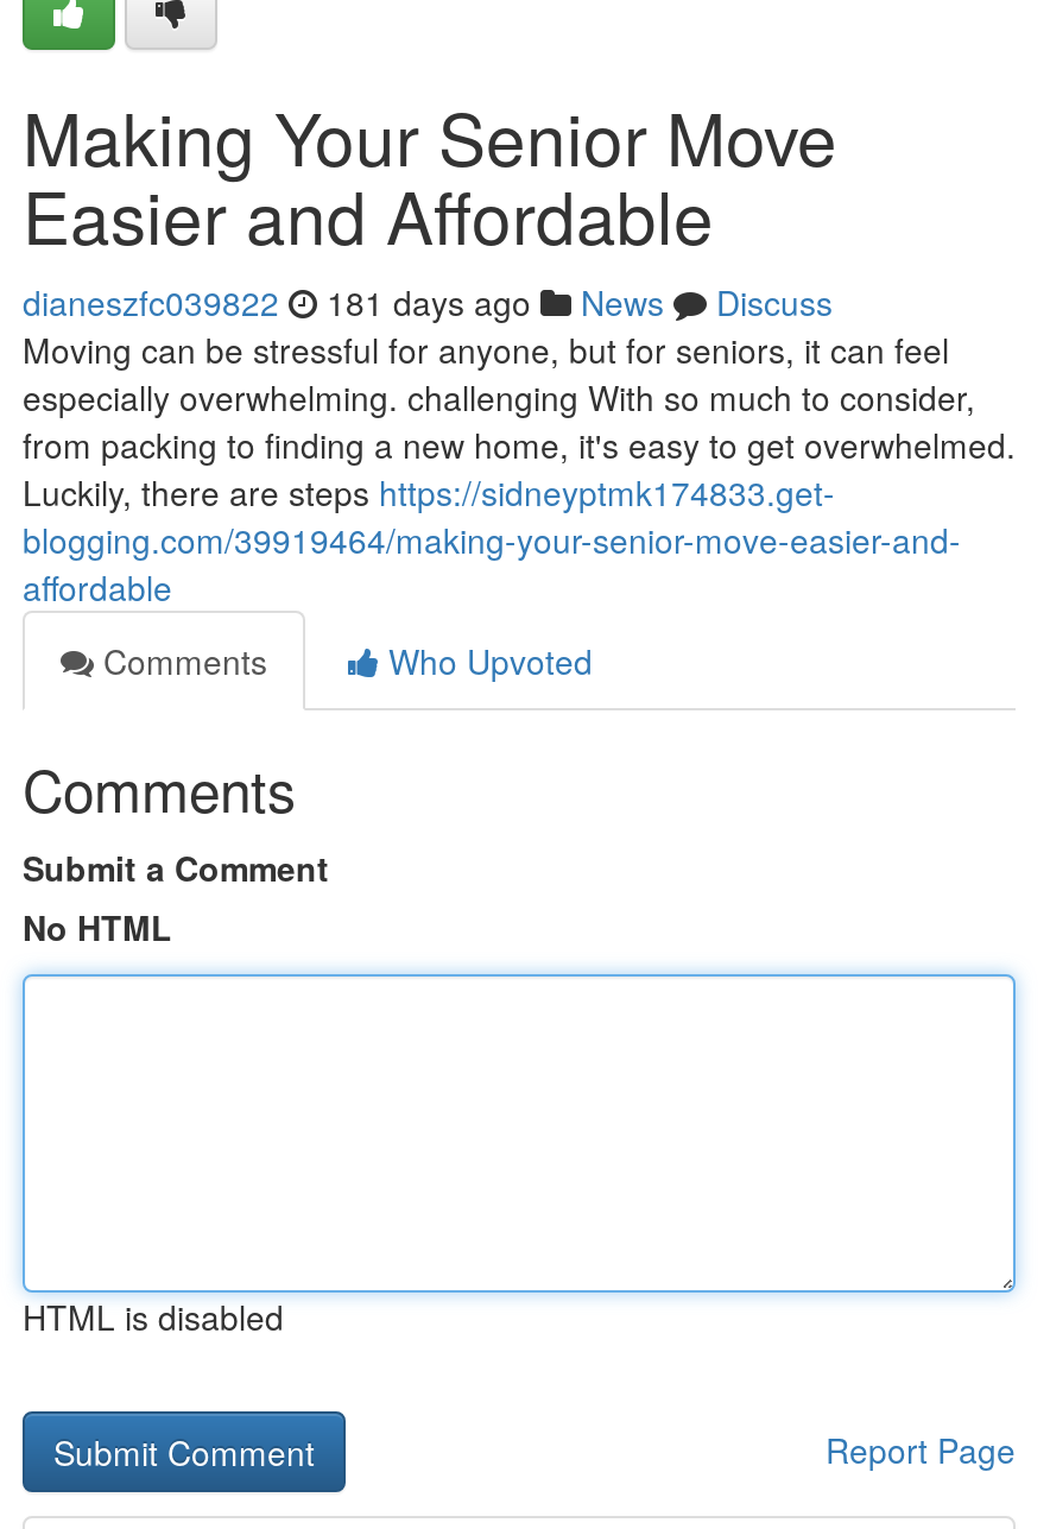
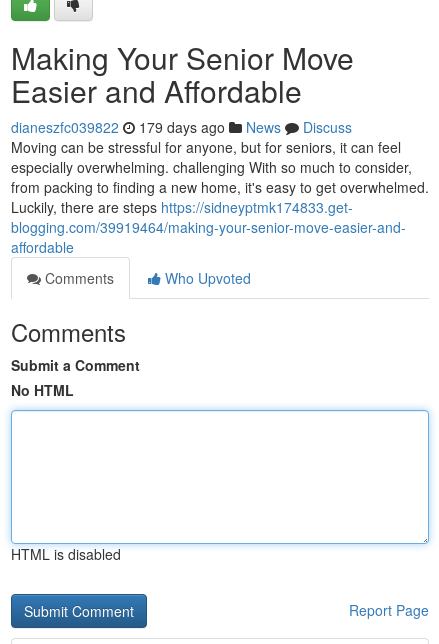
[23,278,833,326] dianeszfc039822 181 days ago News Discuss -> [11,117,352,137] dianeszfc039822 179 days ago News Discuss

